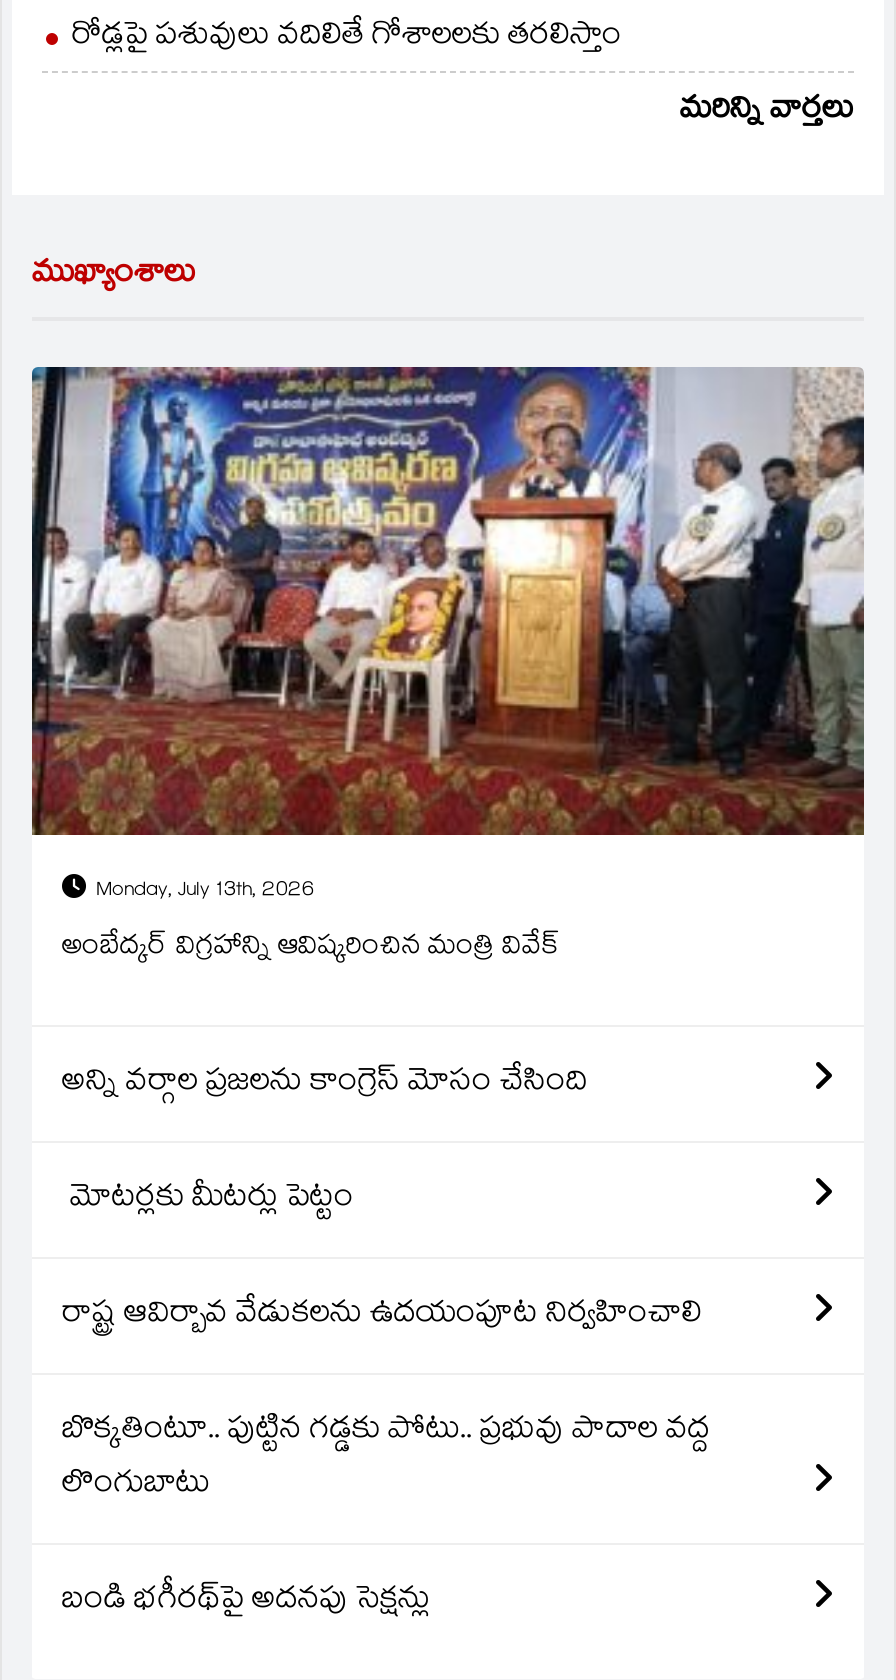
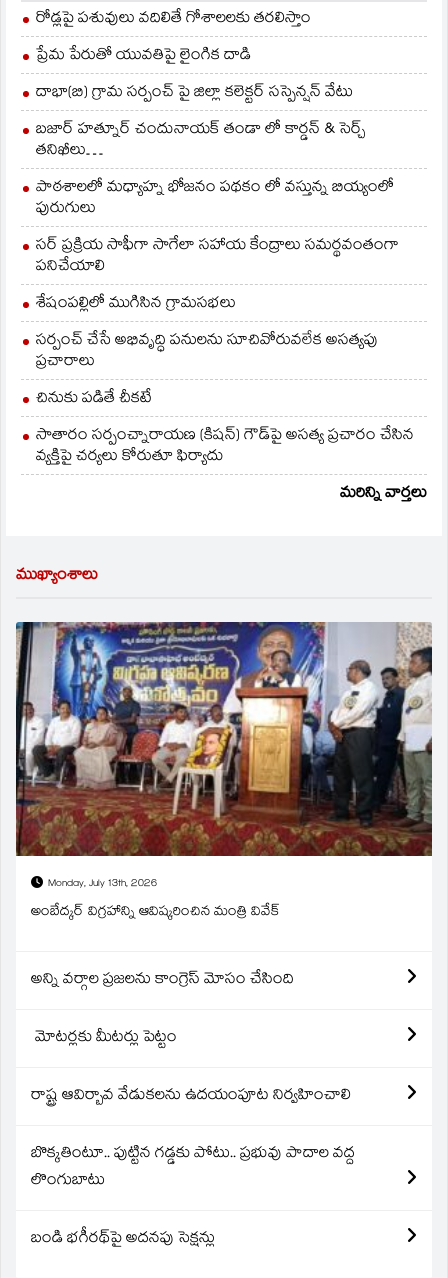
none -> [36,42,414,470] ప్రేమ పేరుతో యువతిపై లైంగిక దాడి | దాభా(బి) గ్రామ సర్పంచ్ పై జిల్లా కలెక్టర్ సస్పెన్షన్ వేటు | బజార్ హత్నూర్ చందునాయక్ తండా లో కార్డన్ & సెర్చ్ | తనిఖీలు… | పాఠశాలలో మధ్యాహ్న భోజనం పథకం లో వస్తున్న బియ్యంలో | పురుగులు | సర్ ప్రక్రియ సాఫీగా సాగేలా సహాయ కేంద్రాలు సమర్థవంతంగా | పనిచేయాలి | శేషంపల్లిలో ముగిసిన గ్రామసభలు | సర్పంచ్ చేసే అభివృద్ధి పనులను సూచివోరువలేక అసత్యపు | ప్రచారాలు | చినుకు పడితే చీకటే | సాతారం సర్పంచ్నారాయణ (కిషన్) గౌడ్‌పై అసత్య ప్రచారం చేసిన | వ్యక్తిపై చర్యలు కోరుతూ ఫిర్యాదు

